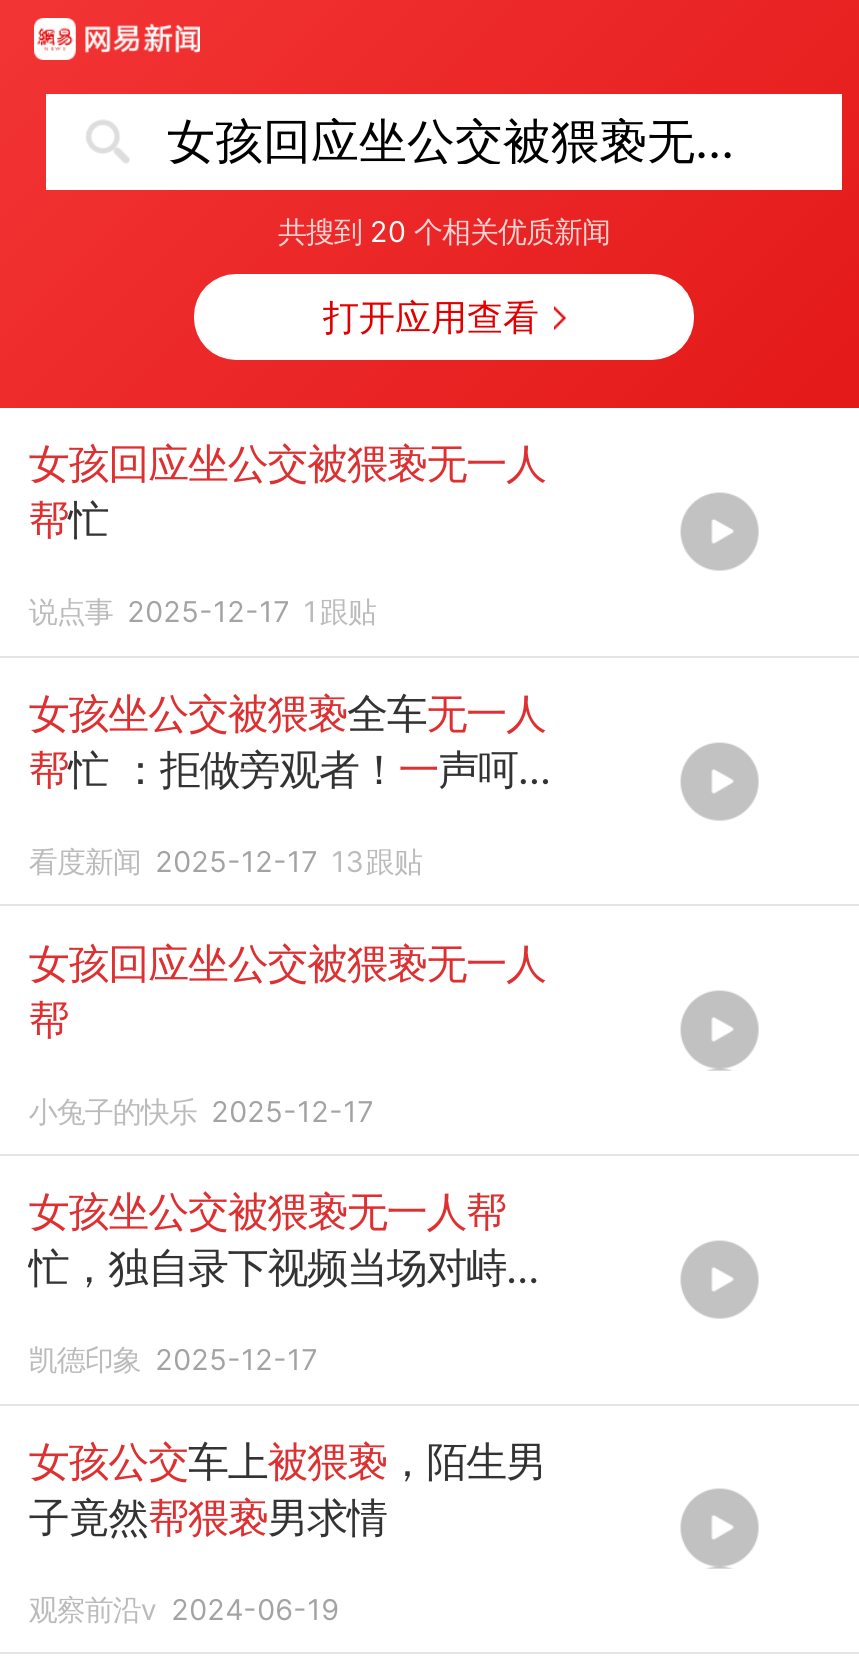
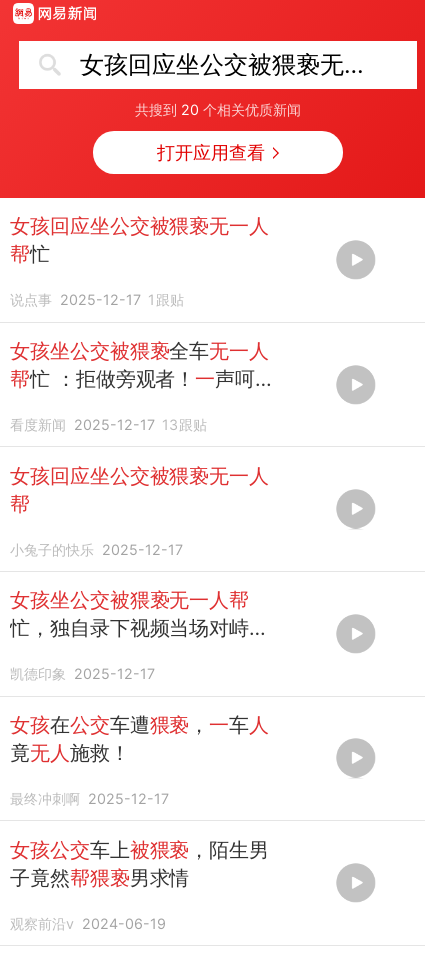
none -> [10,712,269,807] 女孩在公交车遭猥亵，一车人 | 竟无人施救！ | 最终冲刺啊 2025-12-17

